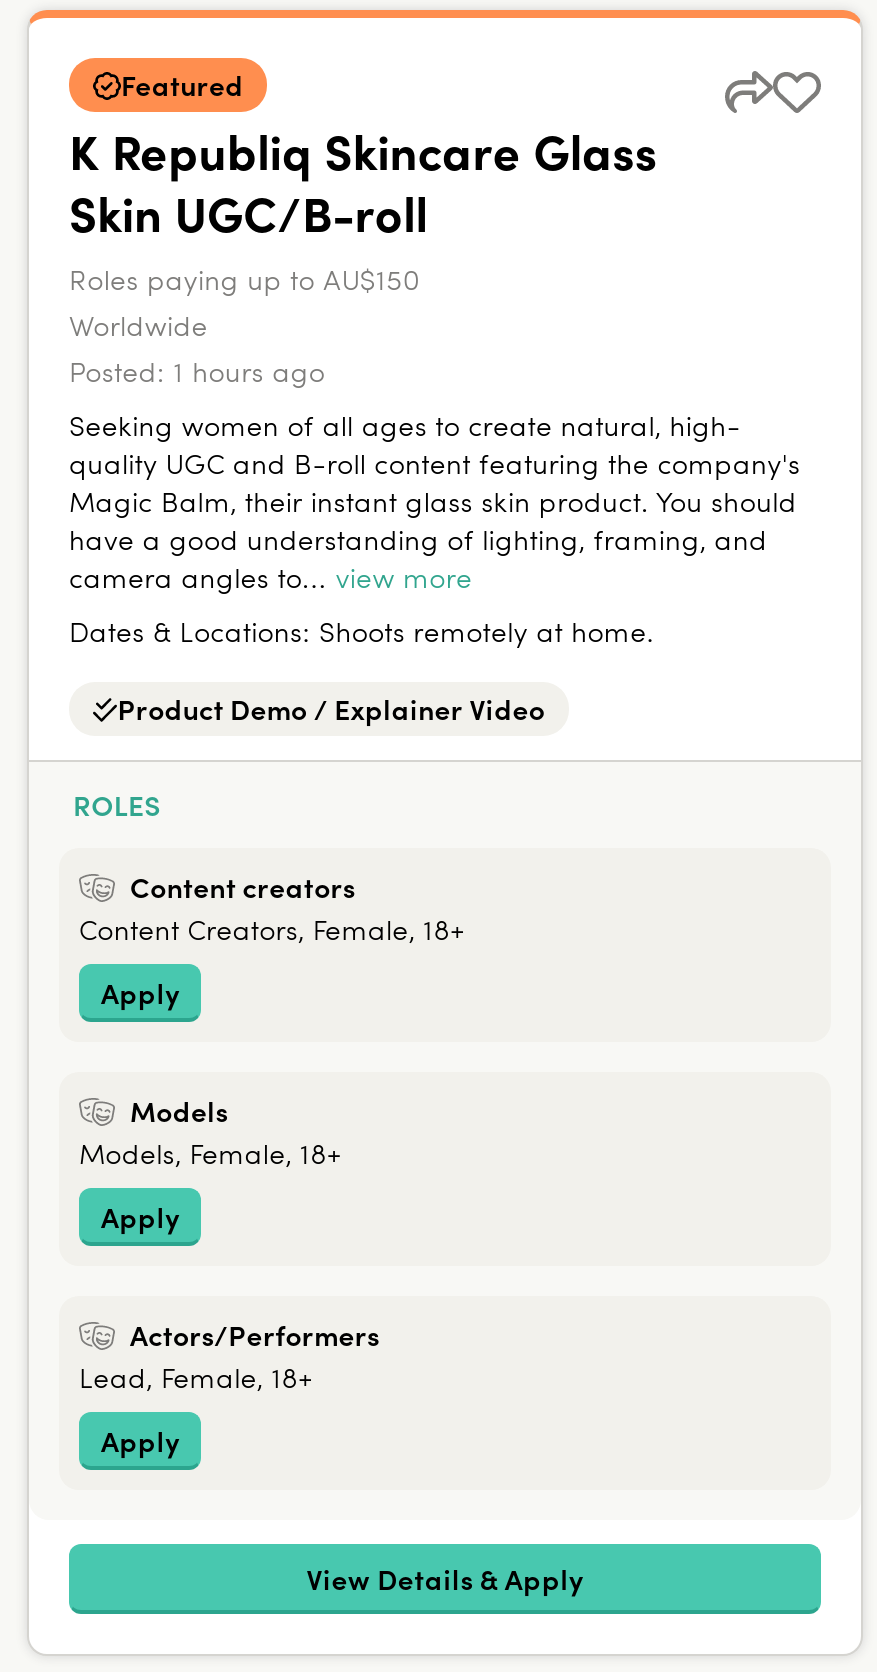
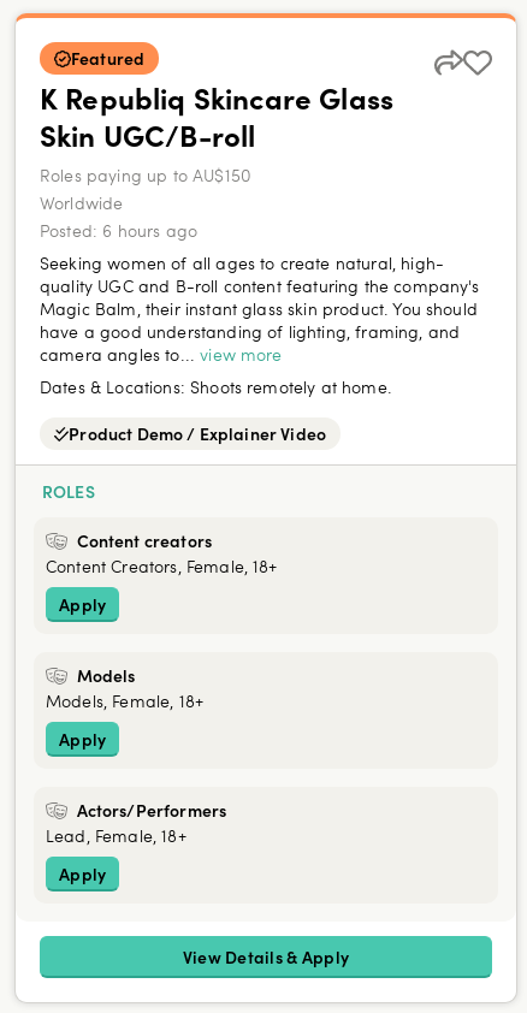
[69,352,325,390] Posted: 1 hours ago -> [40,219,197,242] Posted: 6 hours ago

